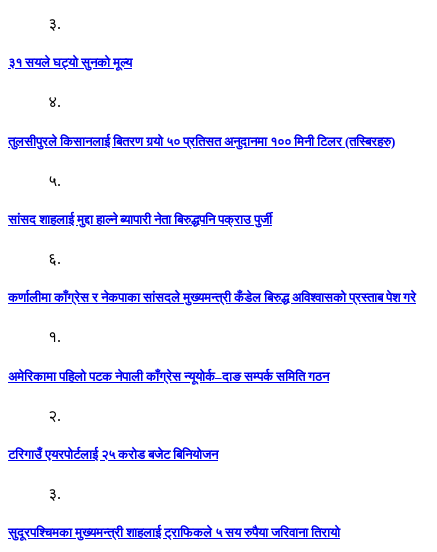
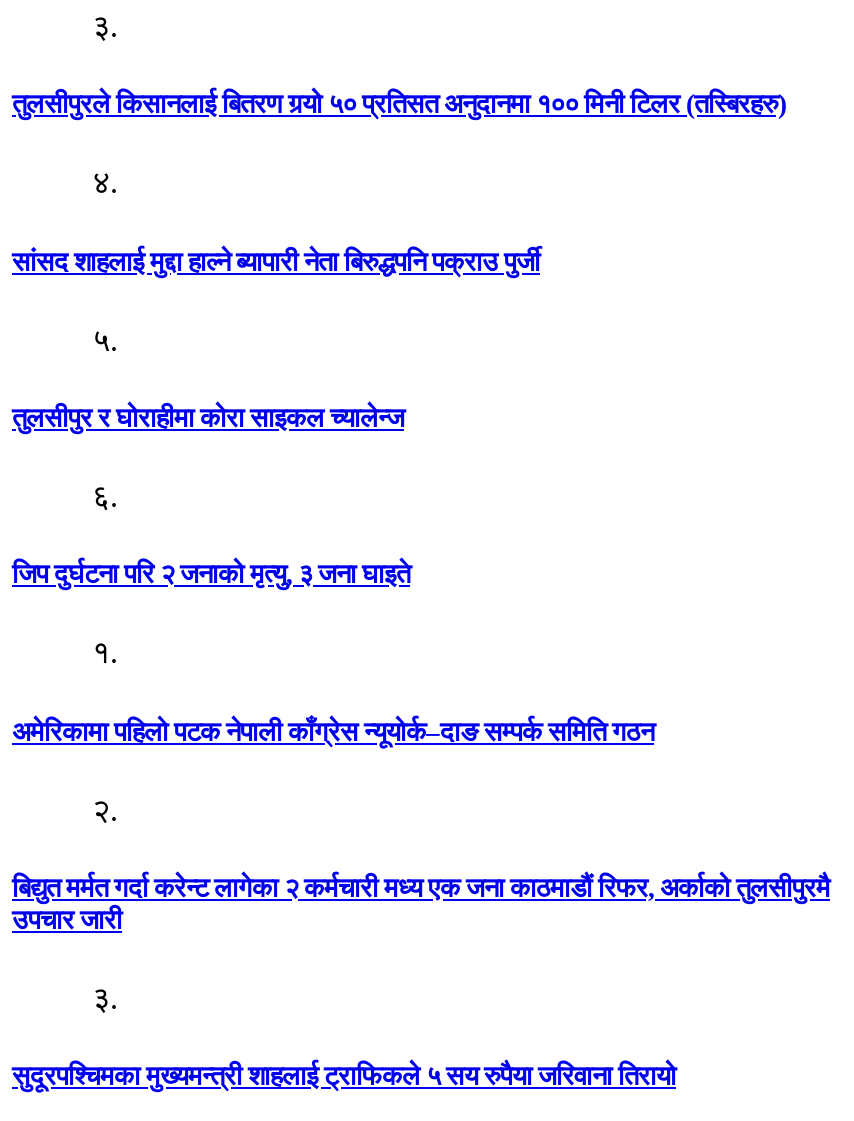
[8,55,132,70] ३१ सयले घट्यो सुनको मूल्य -> none
moved [8,134,395,149] -> [12,89,786,119]: तुलसीपुरले किसानलाई बितरण गर्‍यो ५० प्रतिसत अनुदानमा १०० मिनी टिलर (तस्बिरहरु)
none -> [12,403,404,433] तुलसीपुर र घोराहीमा कोरा साइकल च्यालेन्ज
moved [8,212,272,227] -> [12,246,540,276]: सांसद शाहलाई मुद्दा हाल्ने ब्यापारी नेता बिरुद्धपनि पक्राउ पुर्जी
[8,290,416,305] कर्णालीमा काँग्रेस र नेकपाका सांसदले मुख्यमन्त्री कँडेल बिरुद्ध अविश्वासको प्रस्ताब पेश गरे -> [12,560,410,590] जिप दुर्घटना परि २ जनाको मृत्यु, ३ जना घाइते
[8,447,218,462] टरिगाउँ एयरपोर्टलाई २५ करोड बजेट बिनियोजन -> [12,873,830,935] बिद्युत मर्मत गर्दा करेन्ट लागेका २ कर्मचारी मध्य एक जना काठमाडौं रिफर, अर्काको तुलसीपुरमै | उपचार जारी

